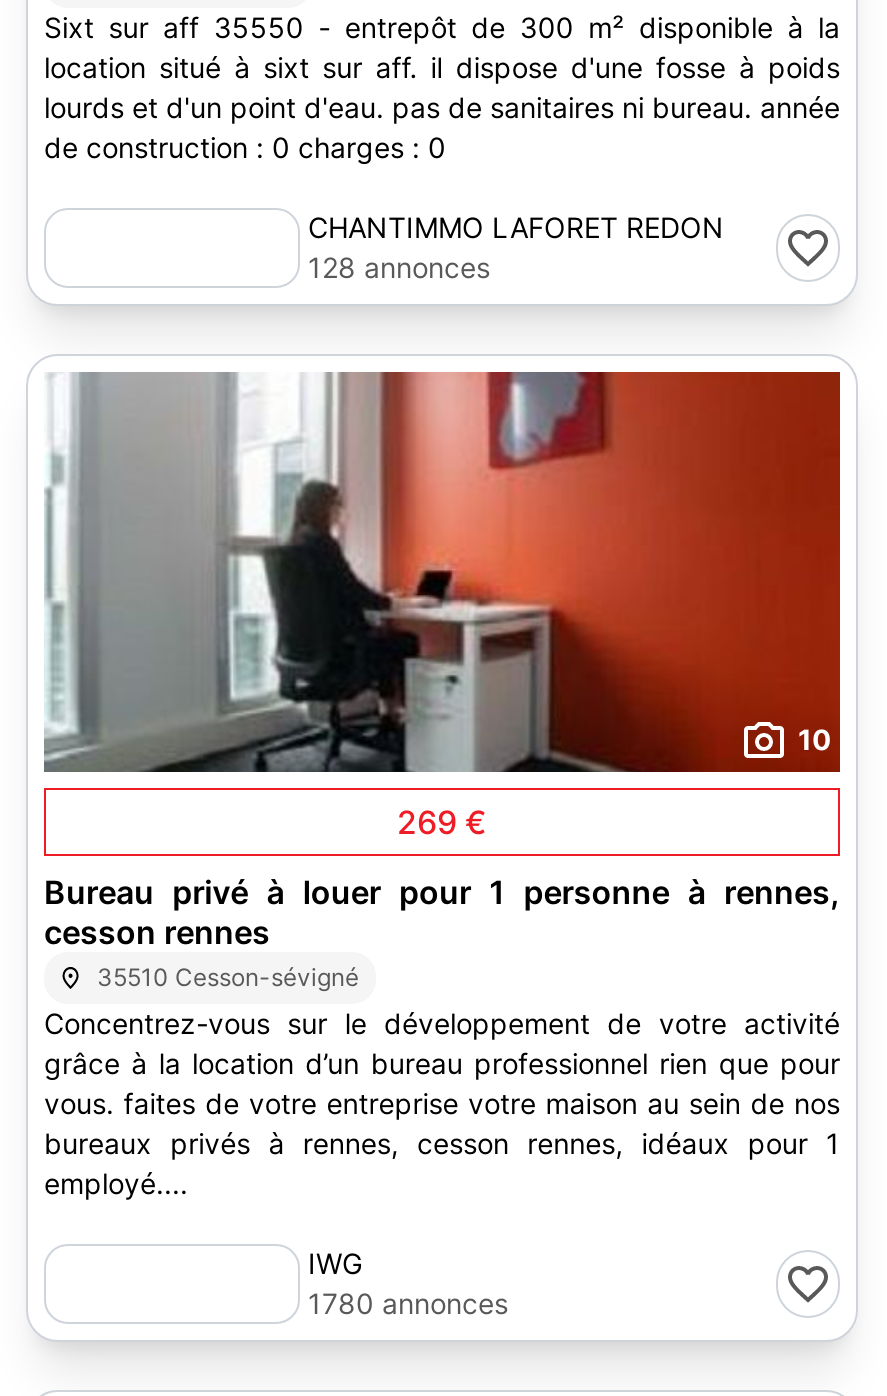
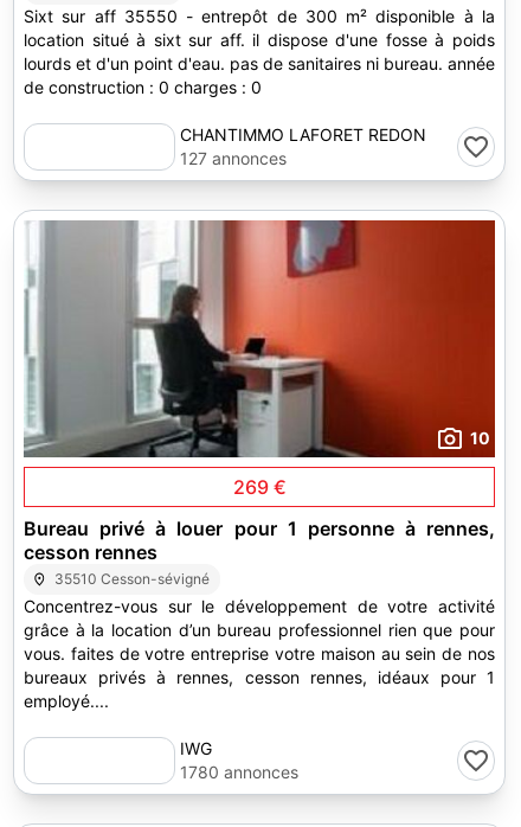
[308,250,490,284] 128 annonces -> [180,148,287,168] 127 annonces

